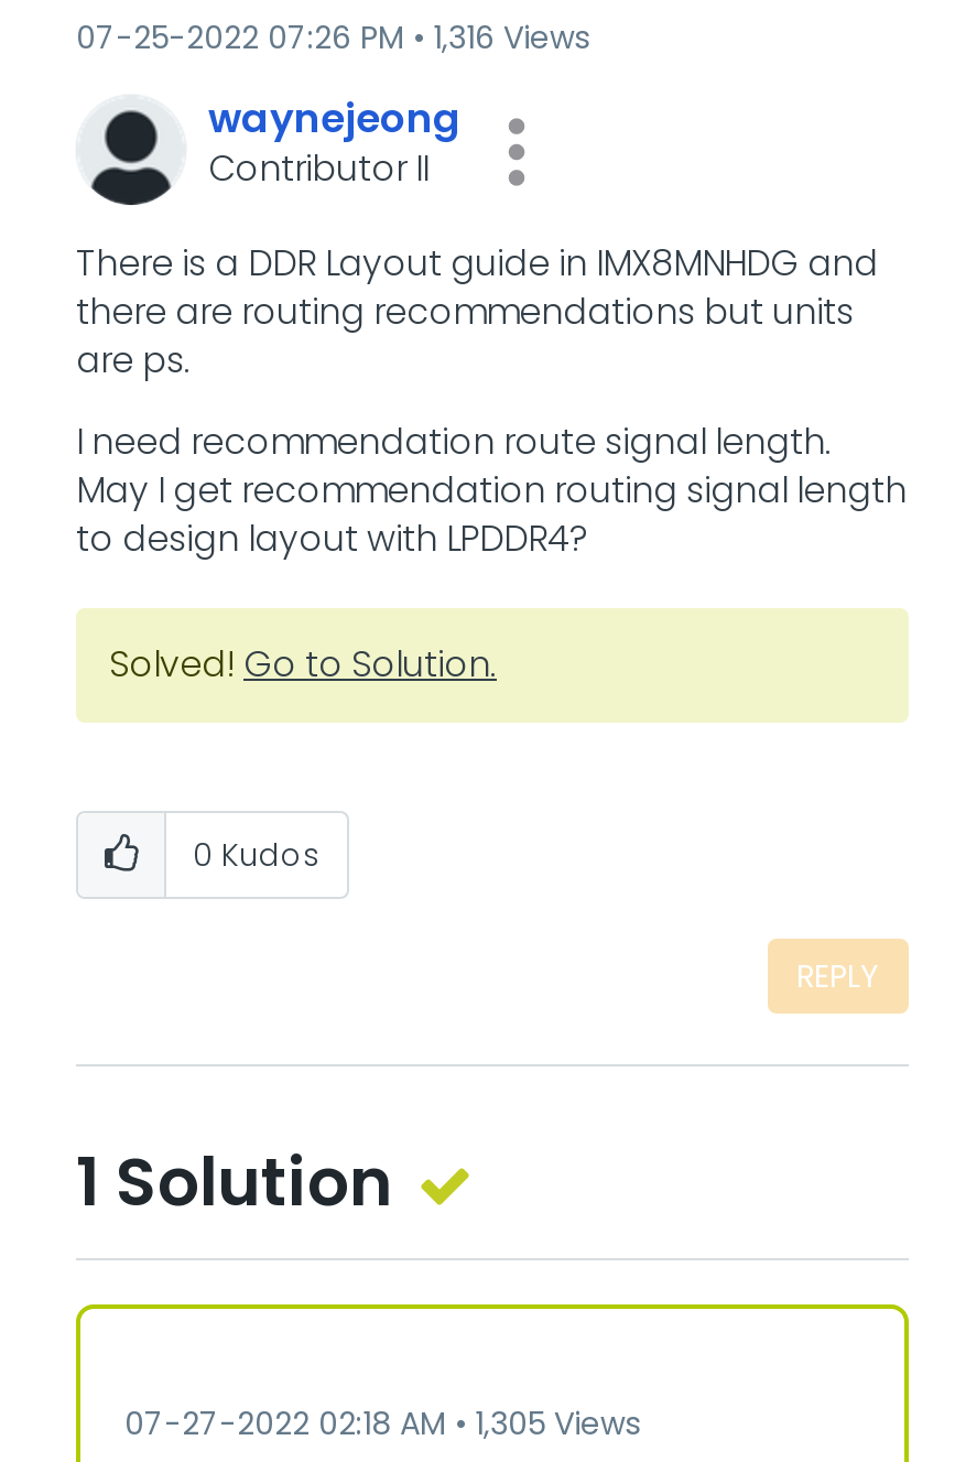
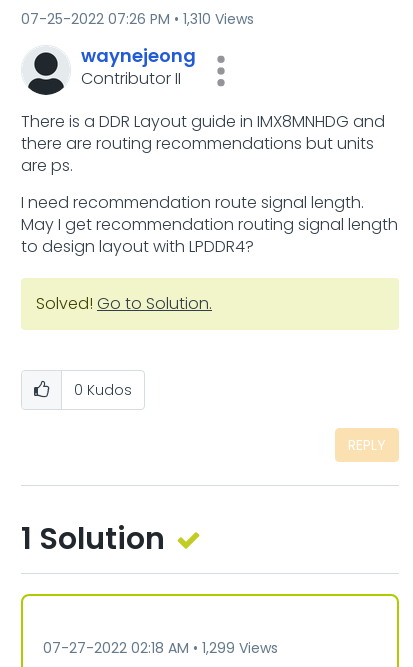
[76,15,589,59] 07-25-2022 07:26 PM 1,316 Views -> [21,9,254,29] 07-25-2022 07:26 PM 1,310 Views
[124,1401,640,1445] 07-27-2022 02:18 AM 1,305 Views -> [43,638,278,658] 07-27-2022 02:18 AM 1,299 Views

